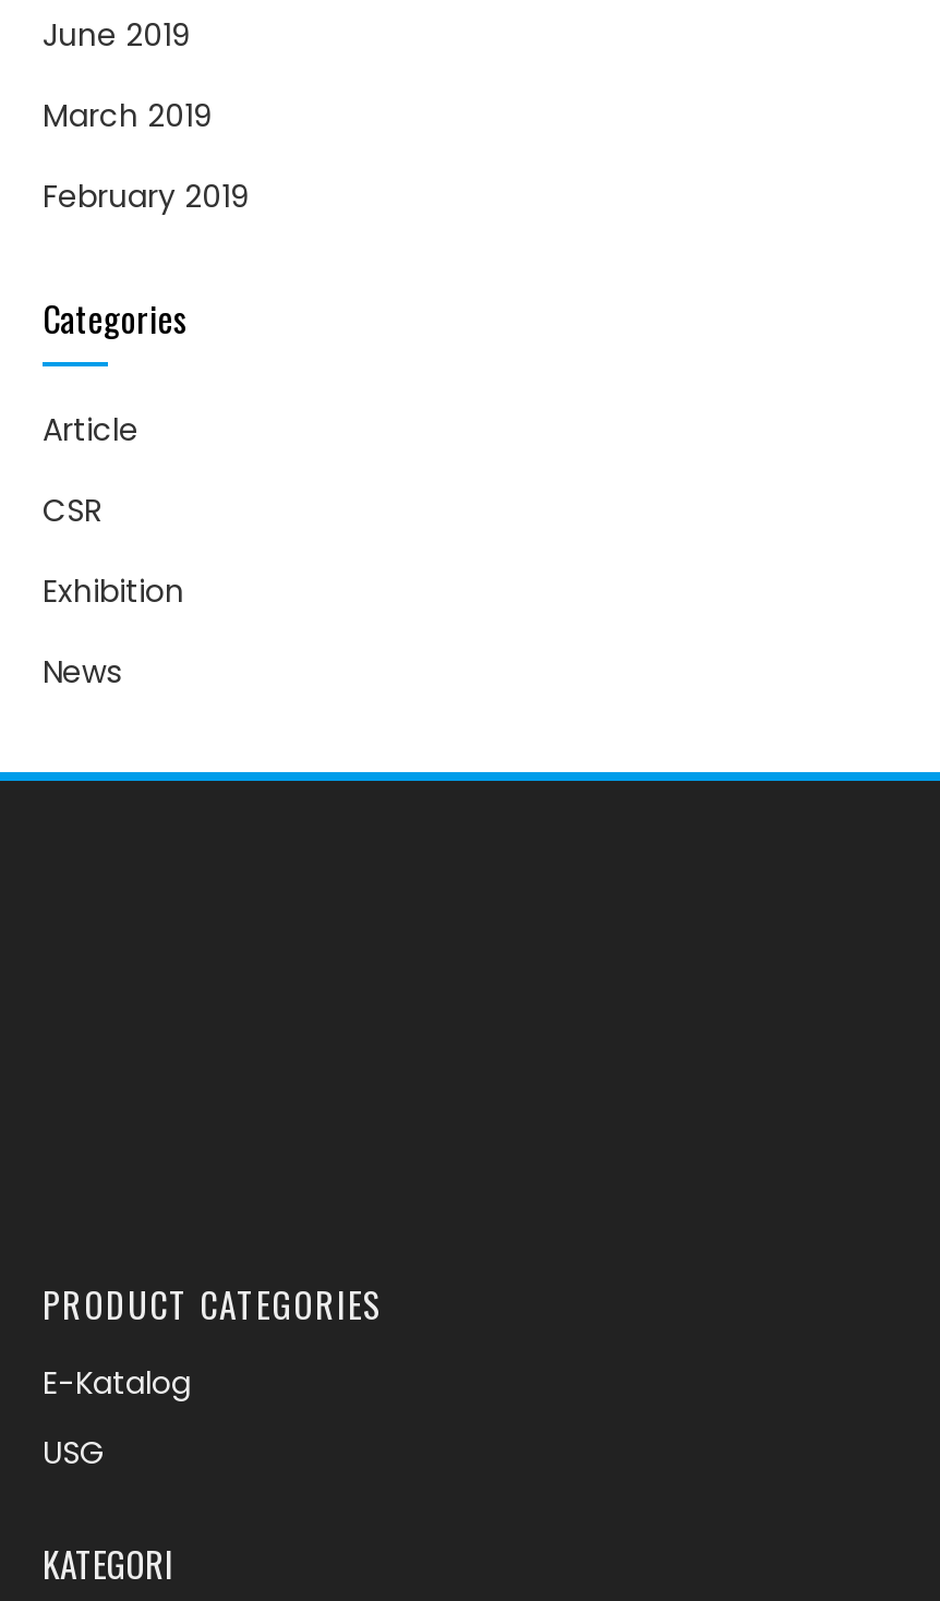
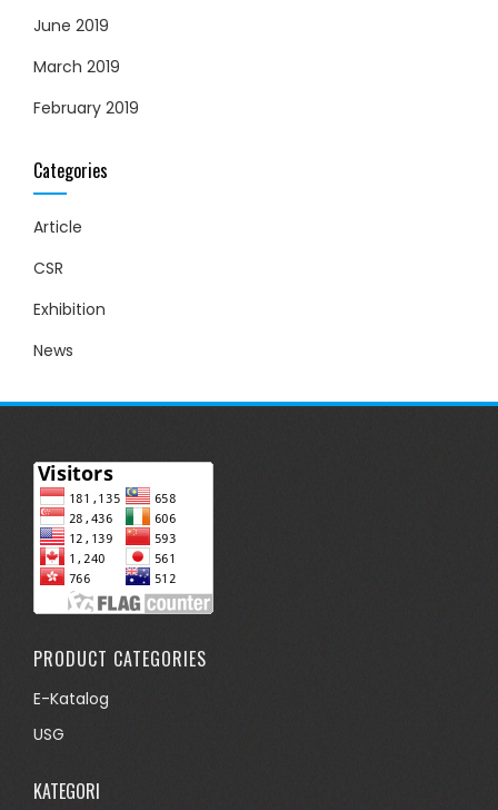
none -> [32,460,215,615] [image]

